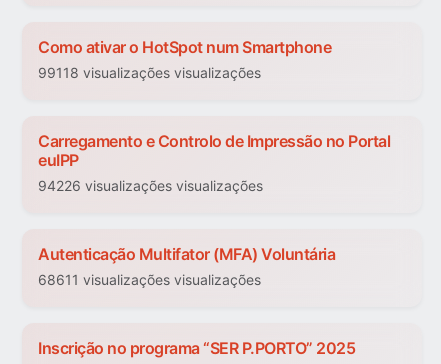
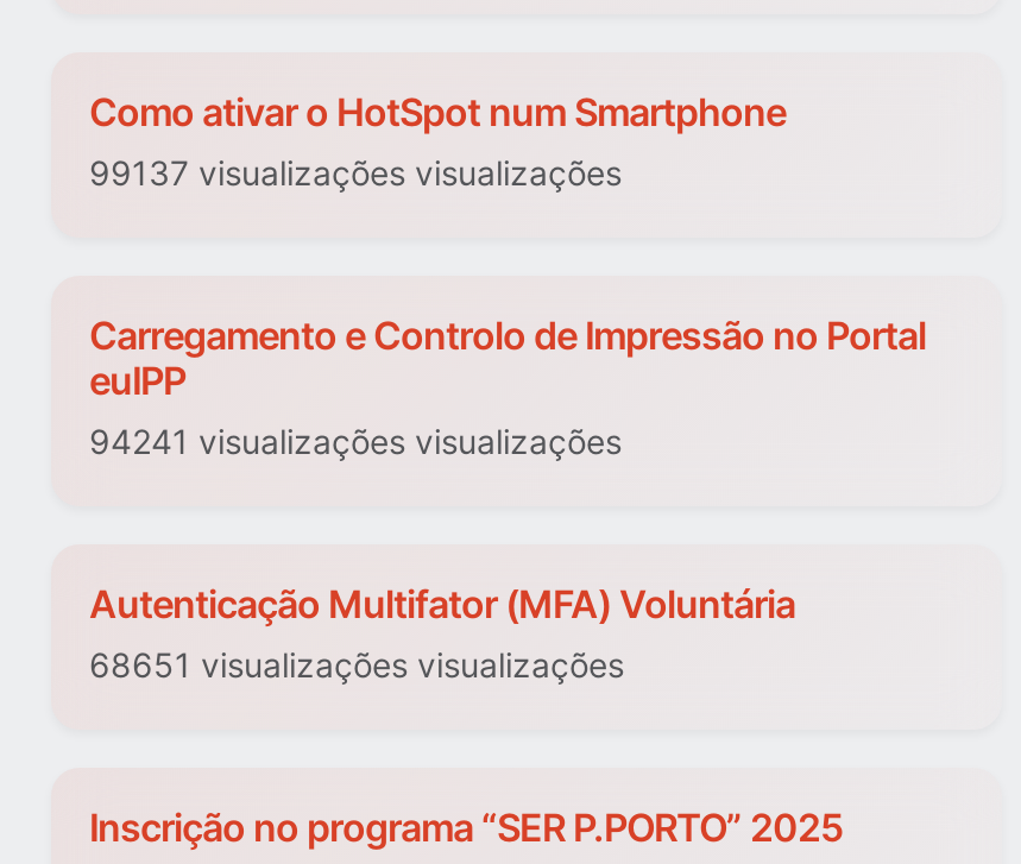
[38,64,261,81] 99118 visualizações visualizações -> [89,153,622,194] 99137 visualizações visualizações
[38,177,263,194] 94226 visualizações visualizações -> [89,422,622,462] 94241 visualizações visualizações
[38,271,261,288] 68611 visualizações visualizações -> [89,645,624,686] 68651 visualizações visualizações

